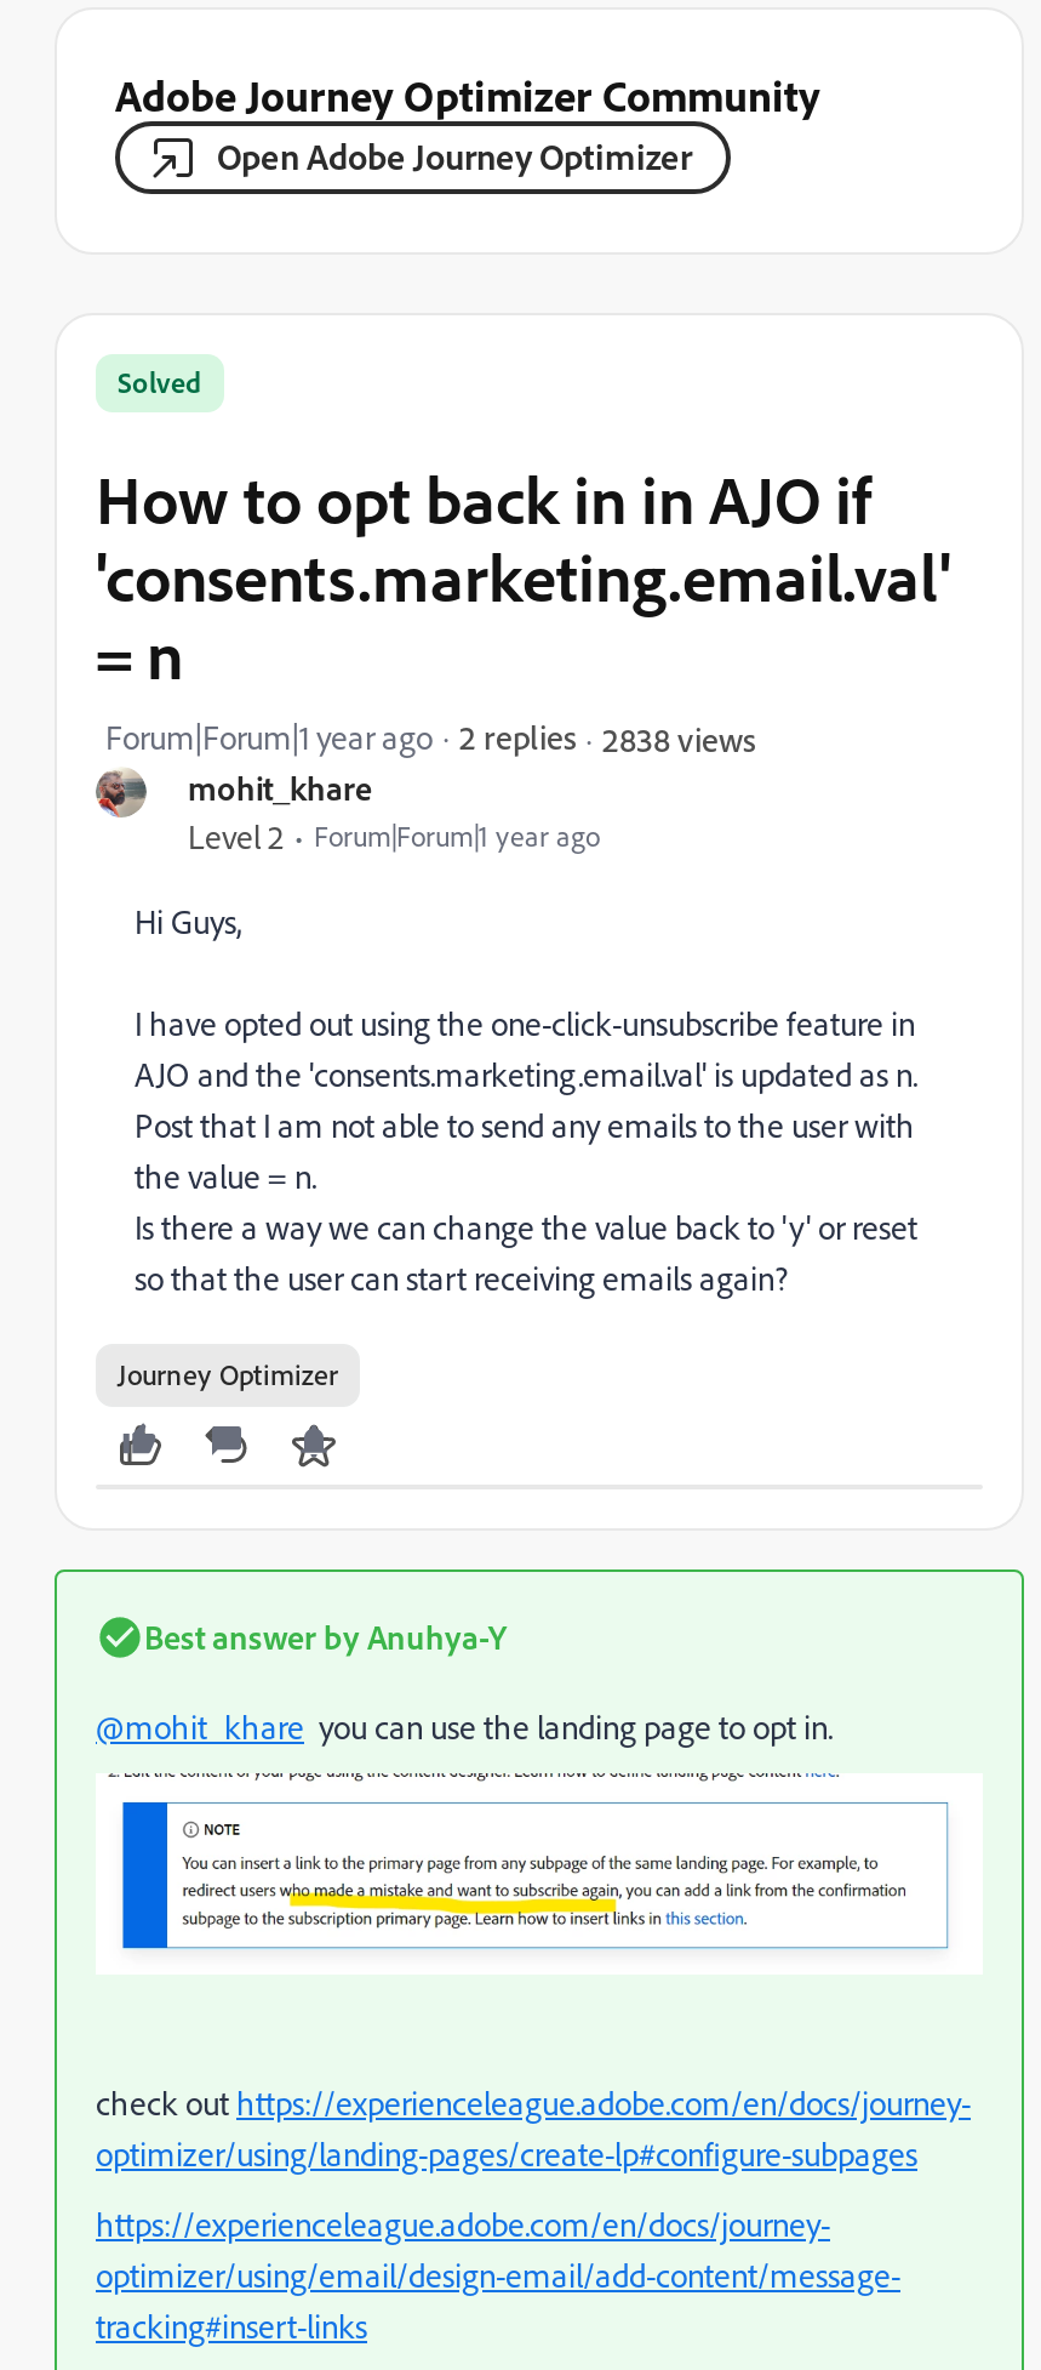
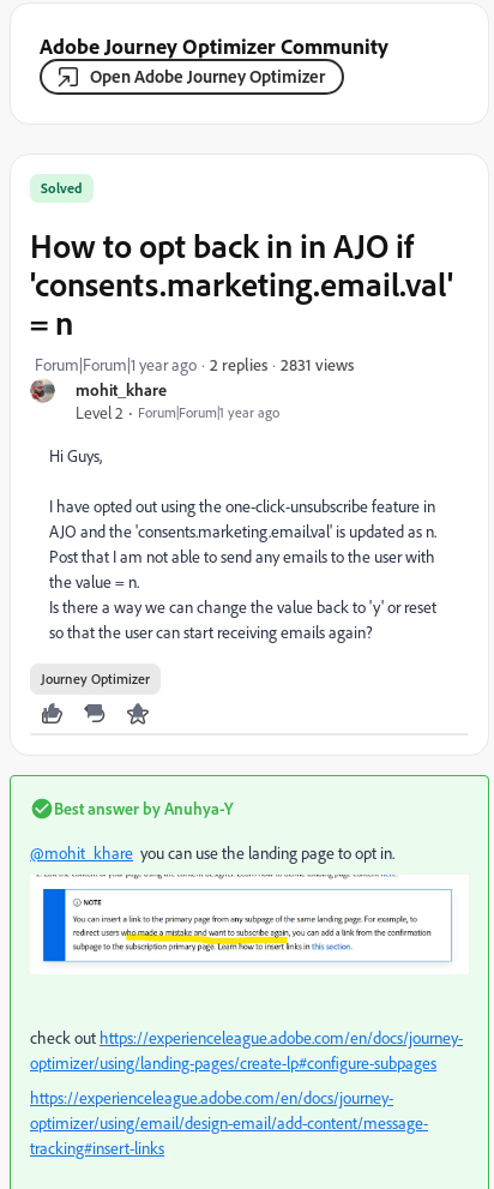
[602,717,755,758] 2838 views -> [281,353,354,374] 2831 views

